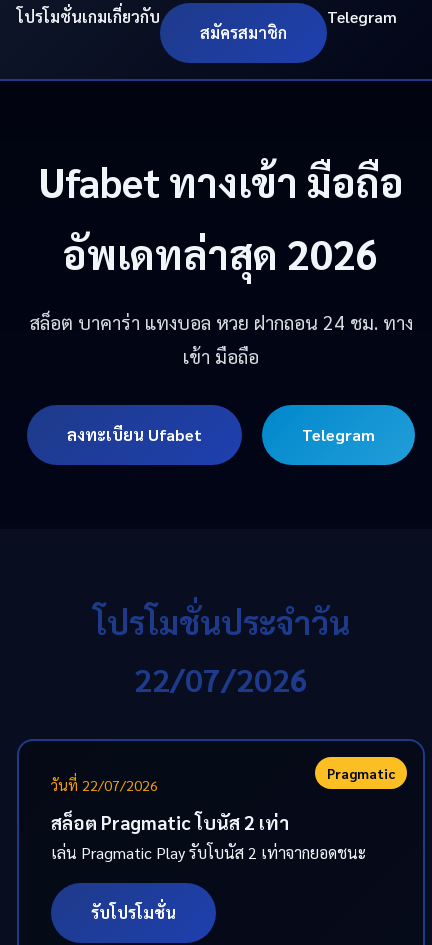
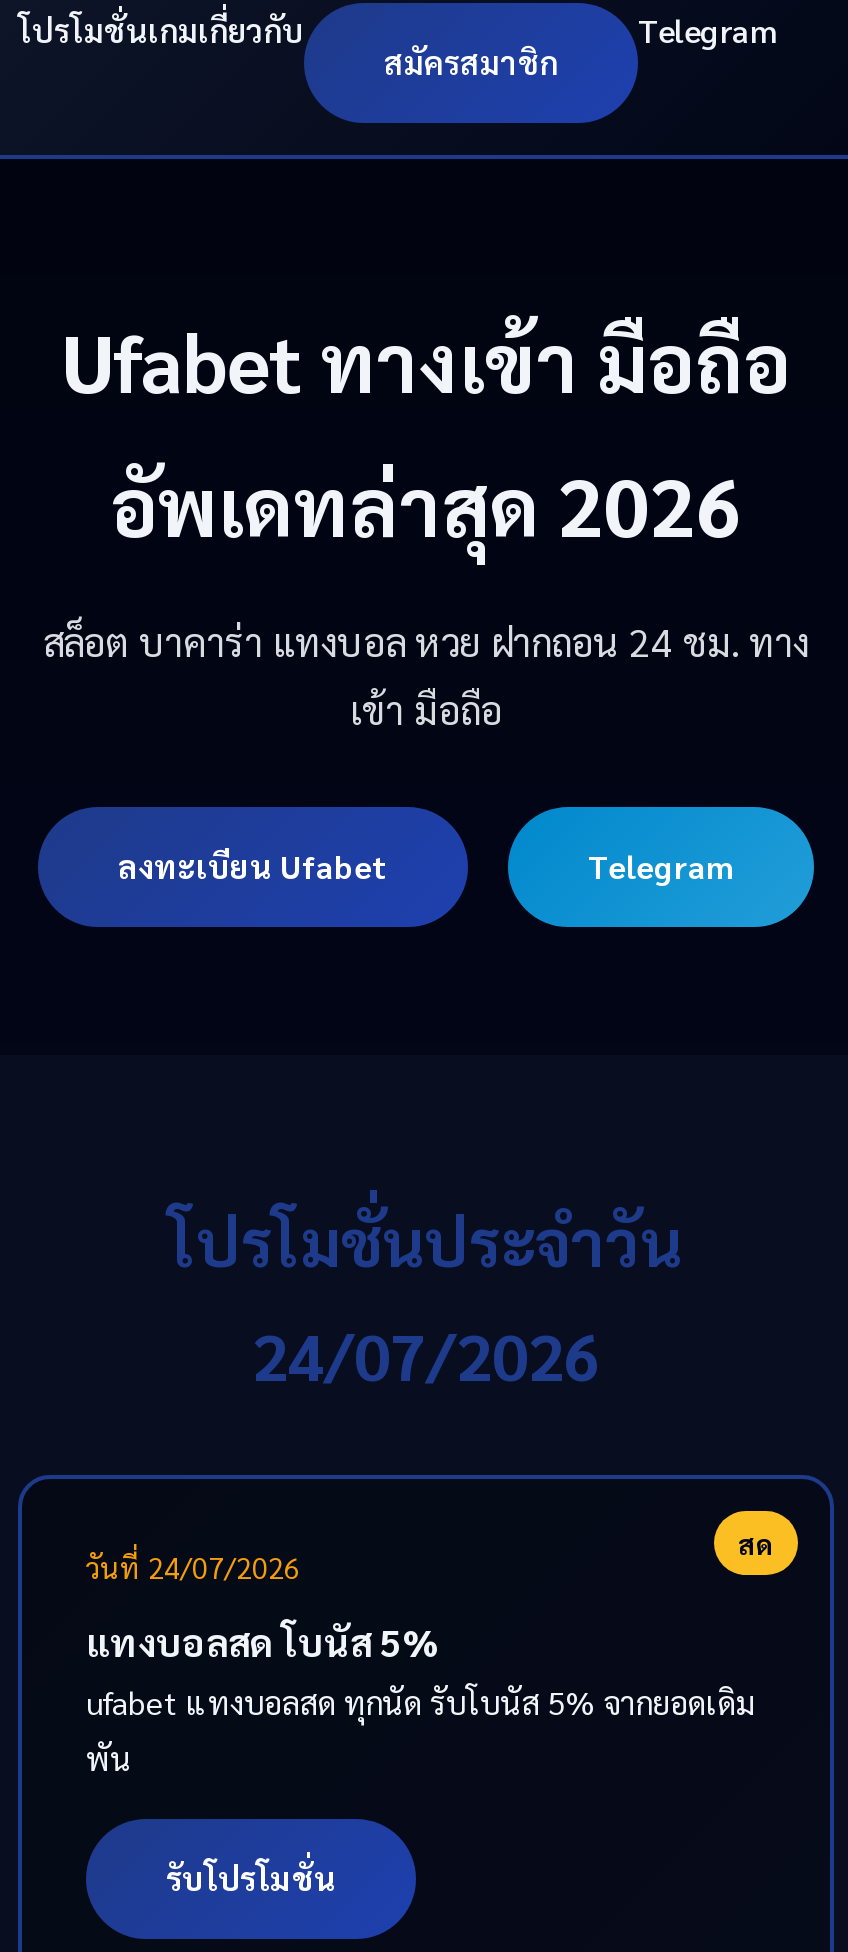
[134,658,308,699] 22/07/2026 -> [252,1313,600,1395] 24/07/2026
[51,764,395,794] Pragmatic | วันที่ 22/07/2026 -> [86,1525,774,1585] สด | วันที่ 24/07/2026
[51,810,366,863] สล็อต Pragmatic โบนัส 2 เท่า | เล่น Pragmatic Play รับโบนัส 2 เท่าจากยอดชนะ -> [86,1617,756,1779] แทงบอลสด โบนัส 5% | ufabet แทงบอลสด ทุกนัด รับโบนัส 5% จากยอดเดิม | พัน

